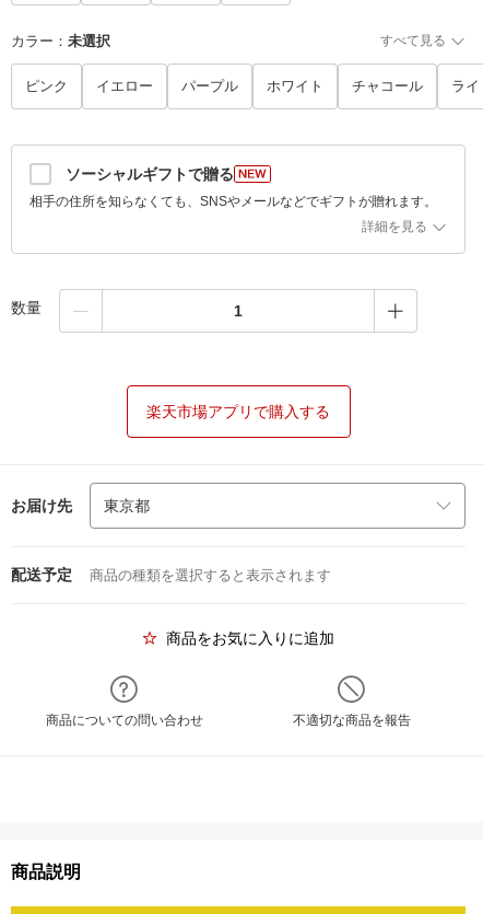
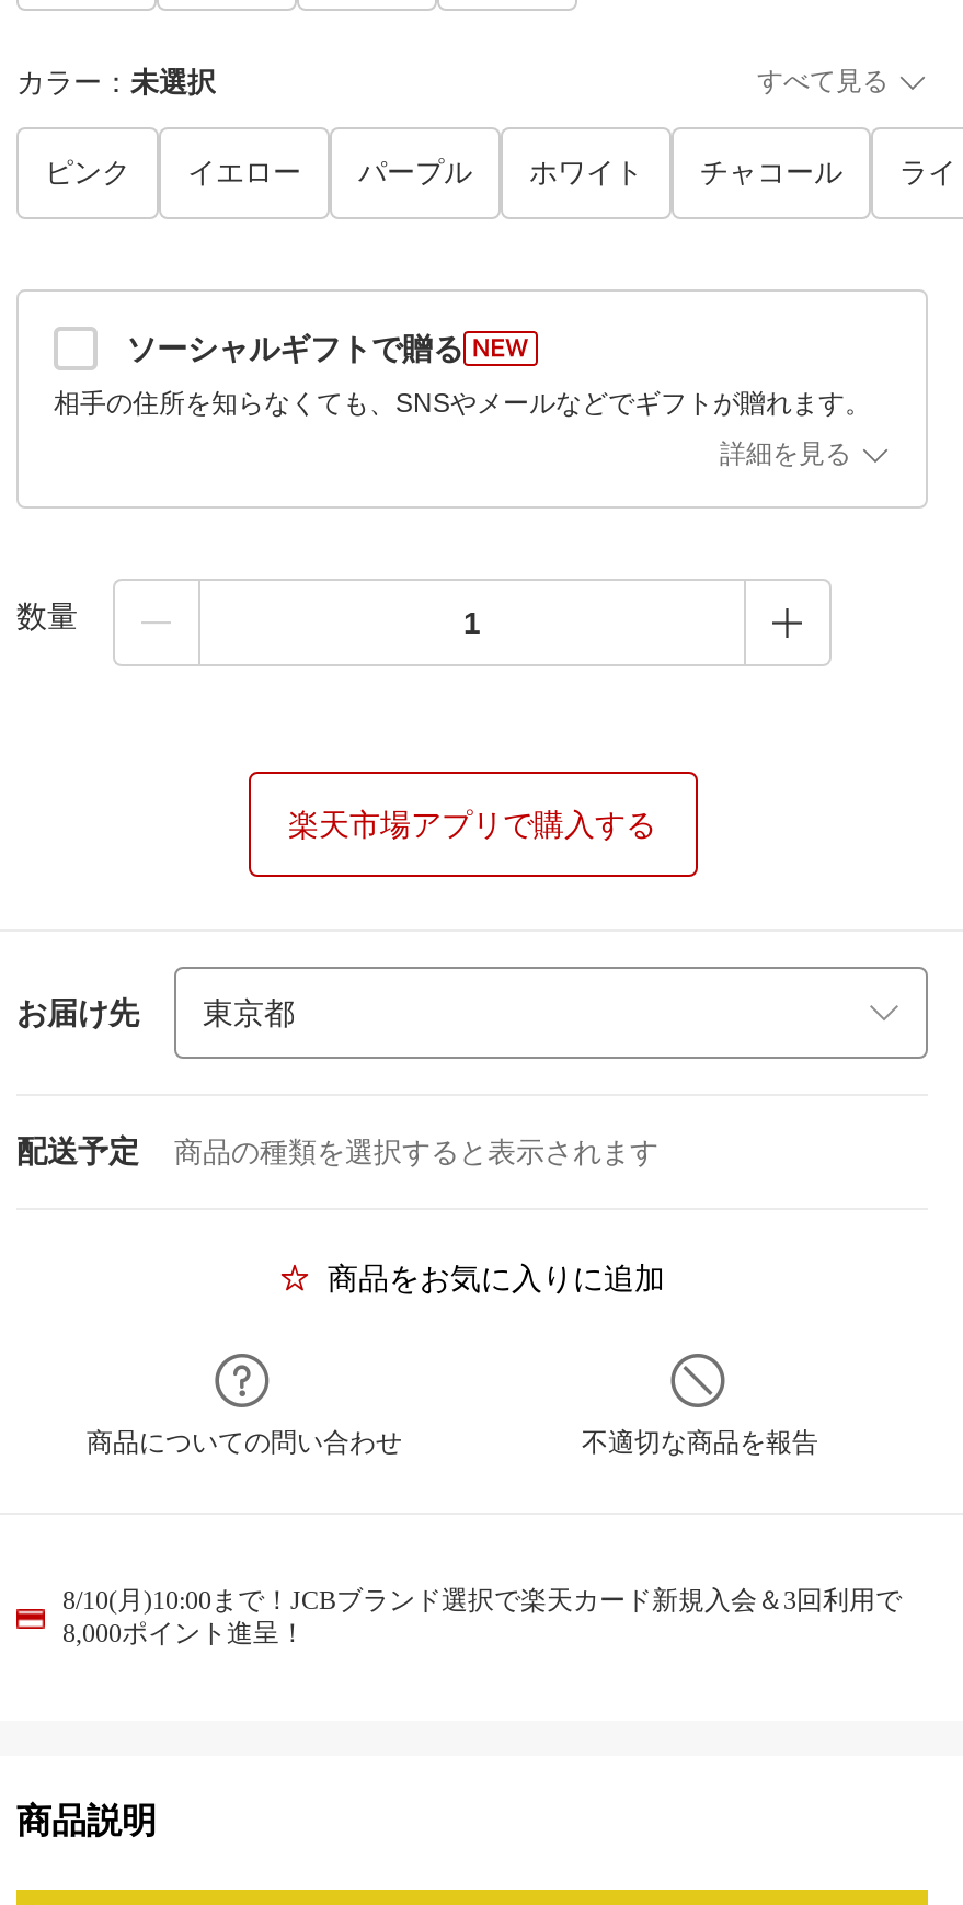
none -> [62,1585,902,1649] 8/10(月)10:00まで！JCBブランド選択で楽天カード新規入会＆3回利用で | 8,000ポイント進呈！

